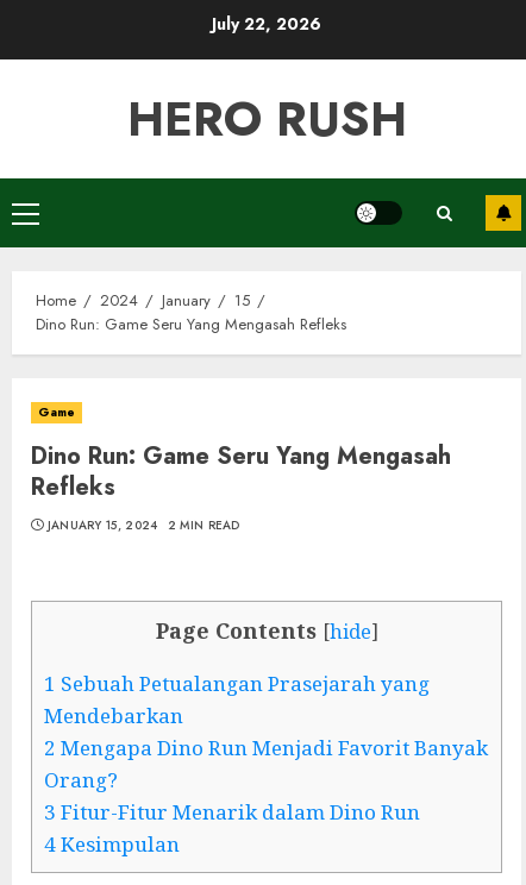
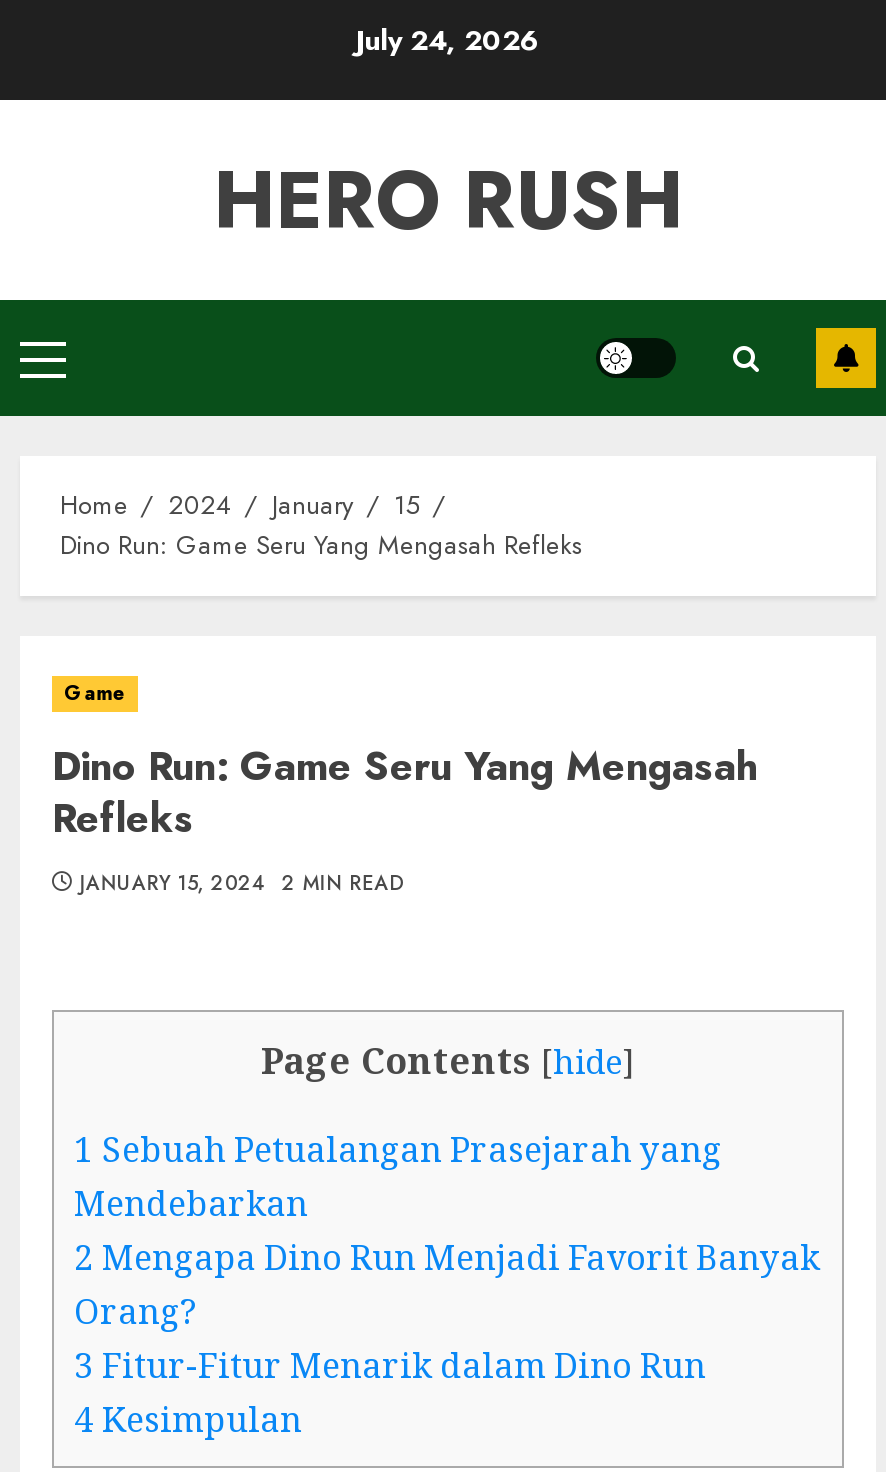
[212,12,321,35] July 22, 2026 -> [356,20,540,60] July 24, 2026

